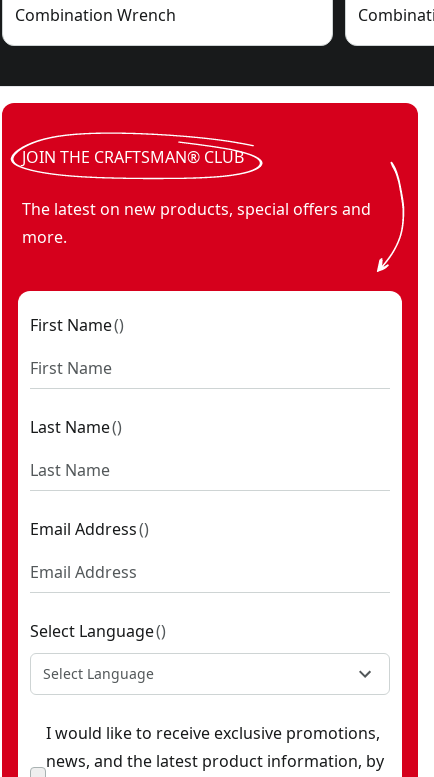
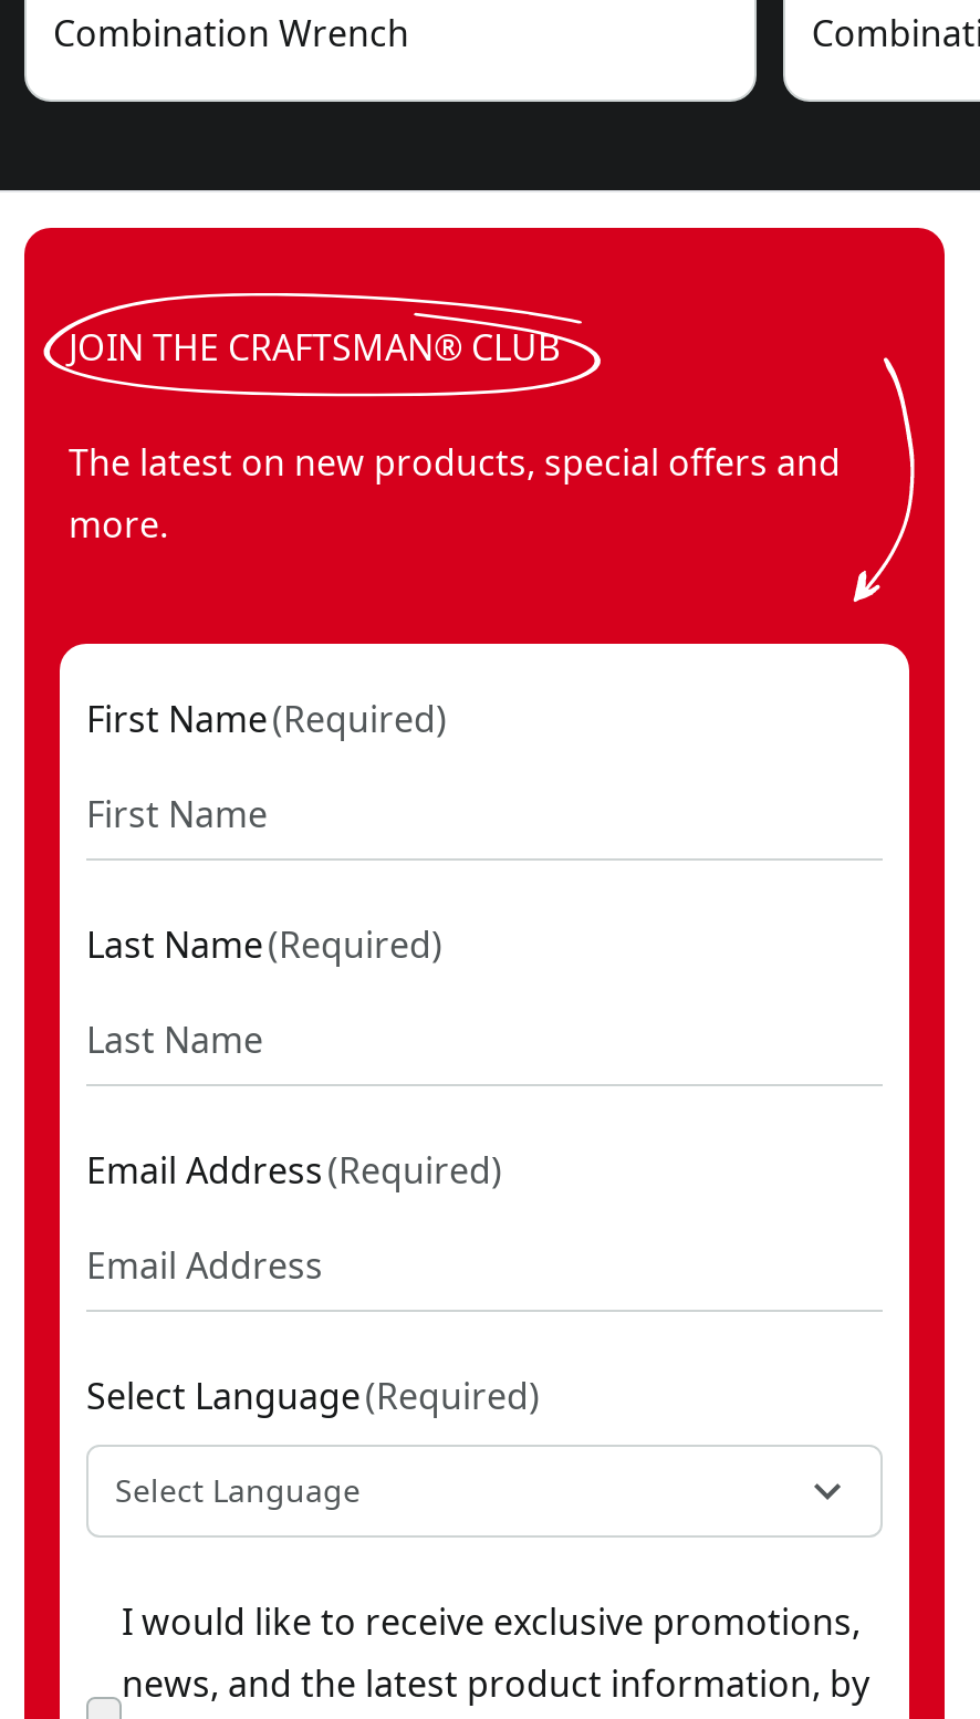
[30,314,124,336] First Name () -> [86,695,447,743] First Name (Required)
[30,416,122,438] Last Name () -> [86,920,442,969] Last Name (Required)
[30,518,149,540] Email Address () -> [86,1146,502,1195] Email Address (Required)
[30,620,166,642] Select Language () -> [86,1372,540,1420] Select Language (Required)

